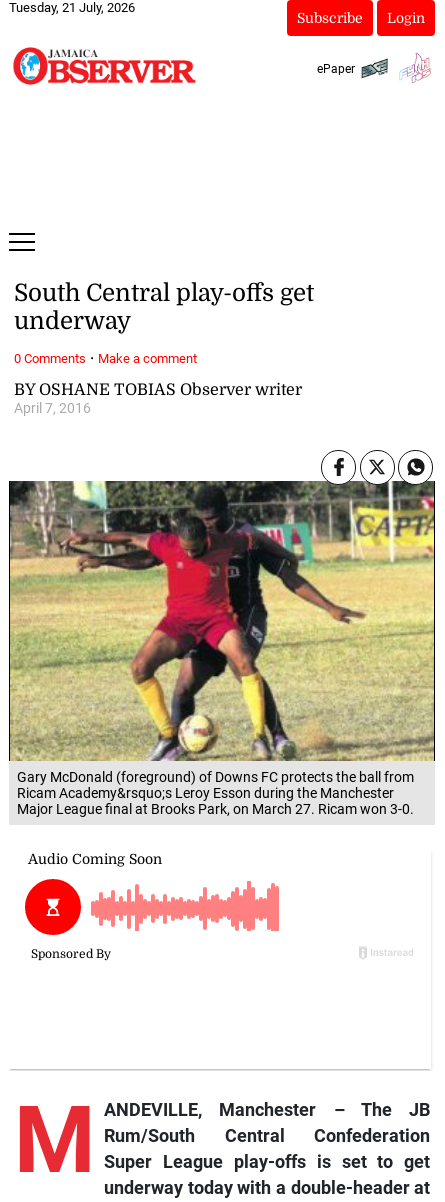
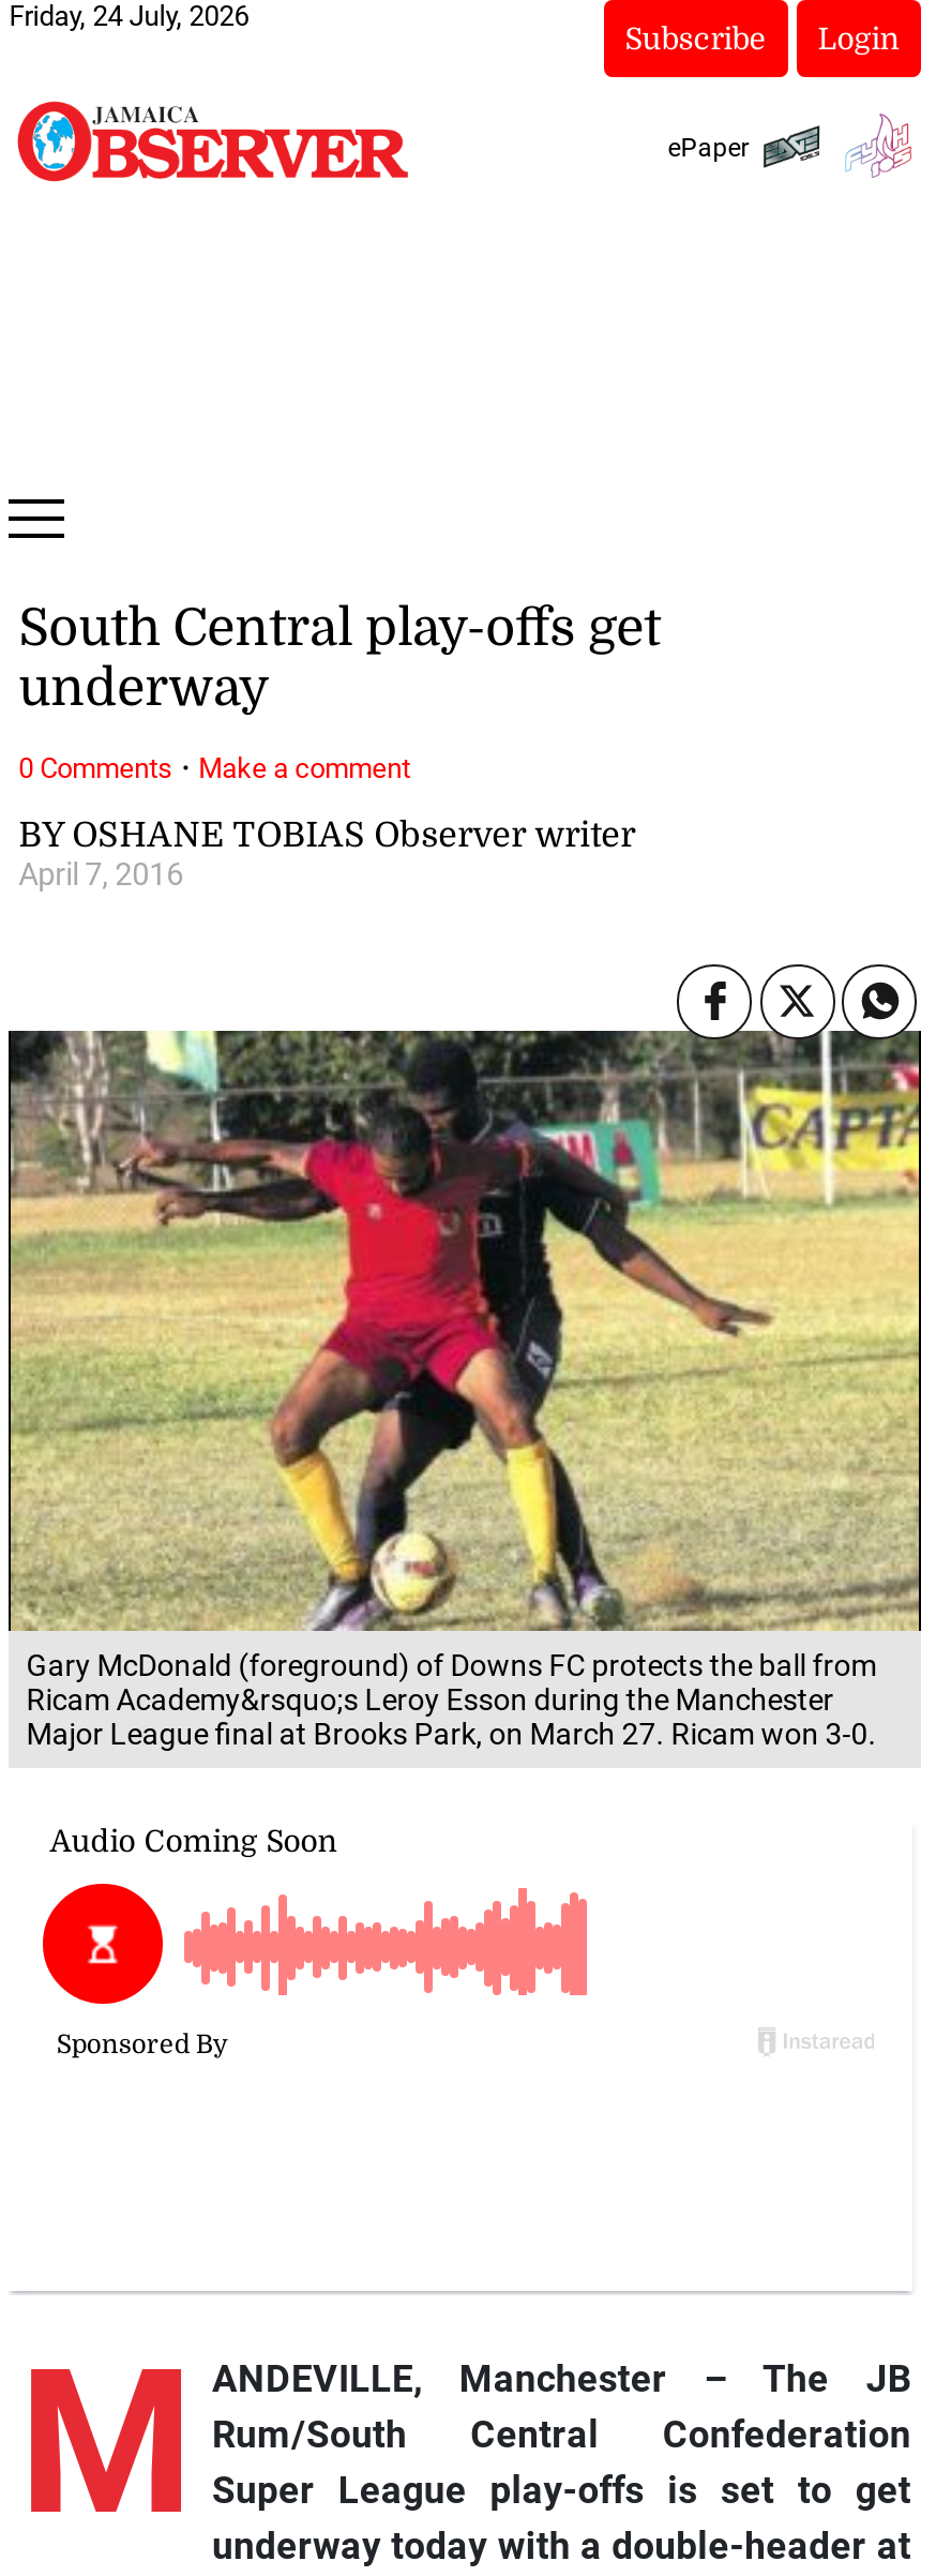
[9,0,135,15] Tuesday, 21 July, 2026 -> [9,0,249,32] Friday, 24 July, 2026

